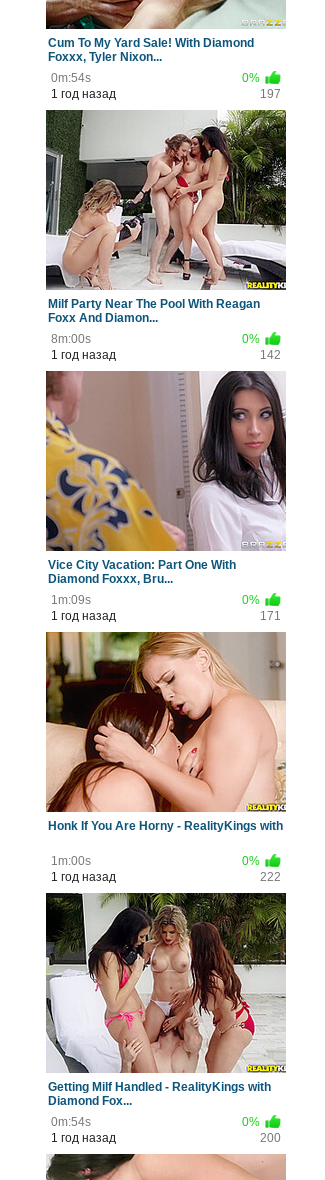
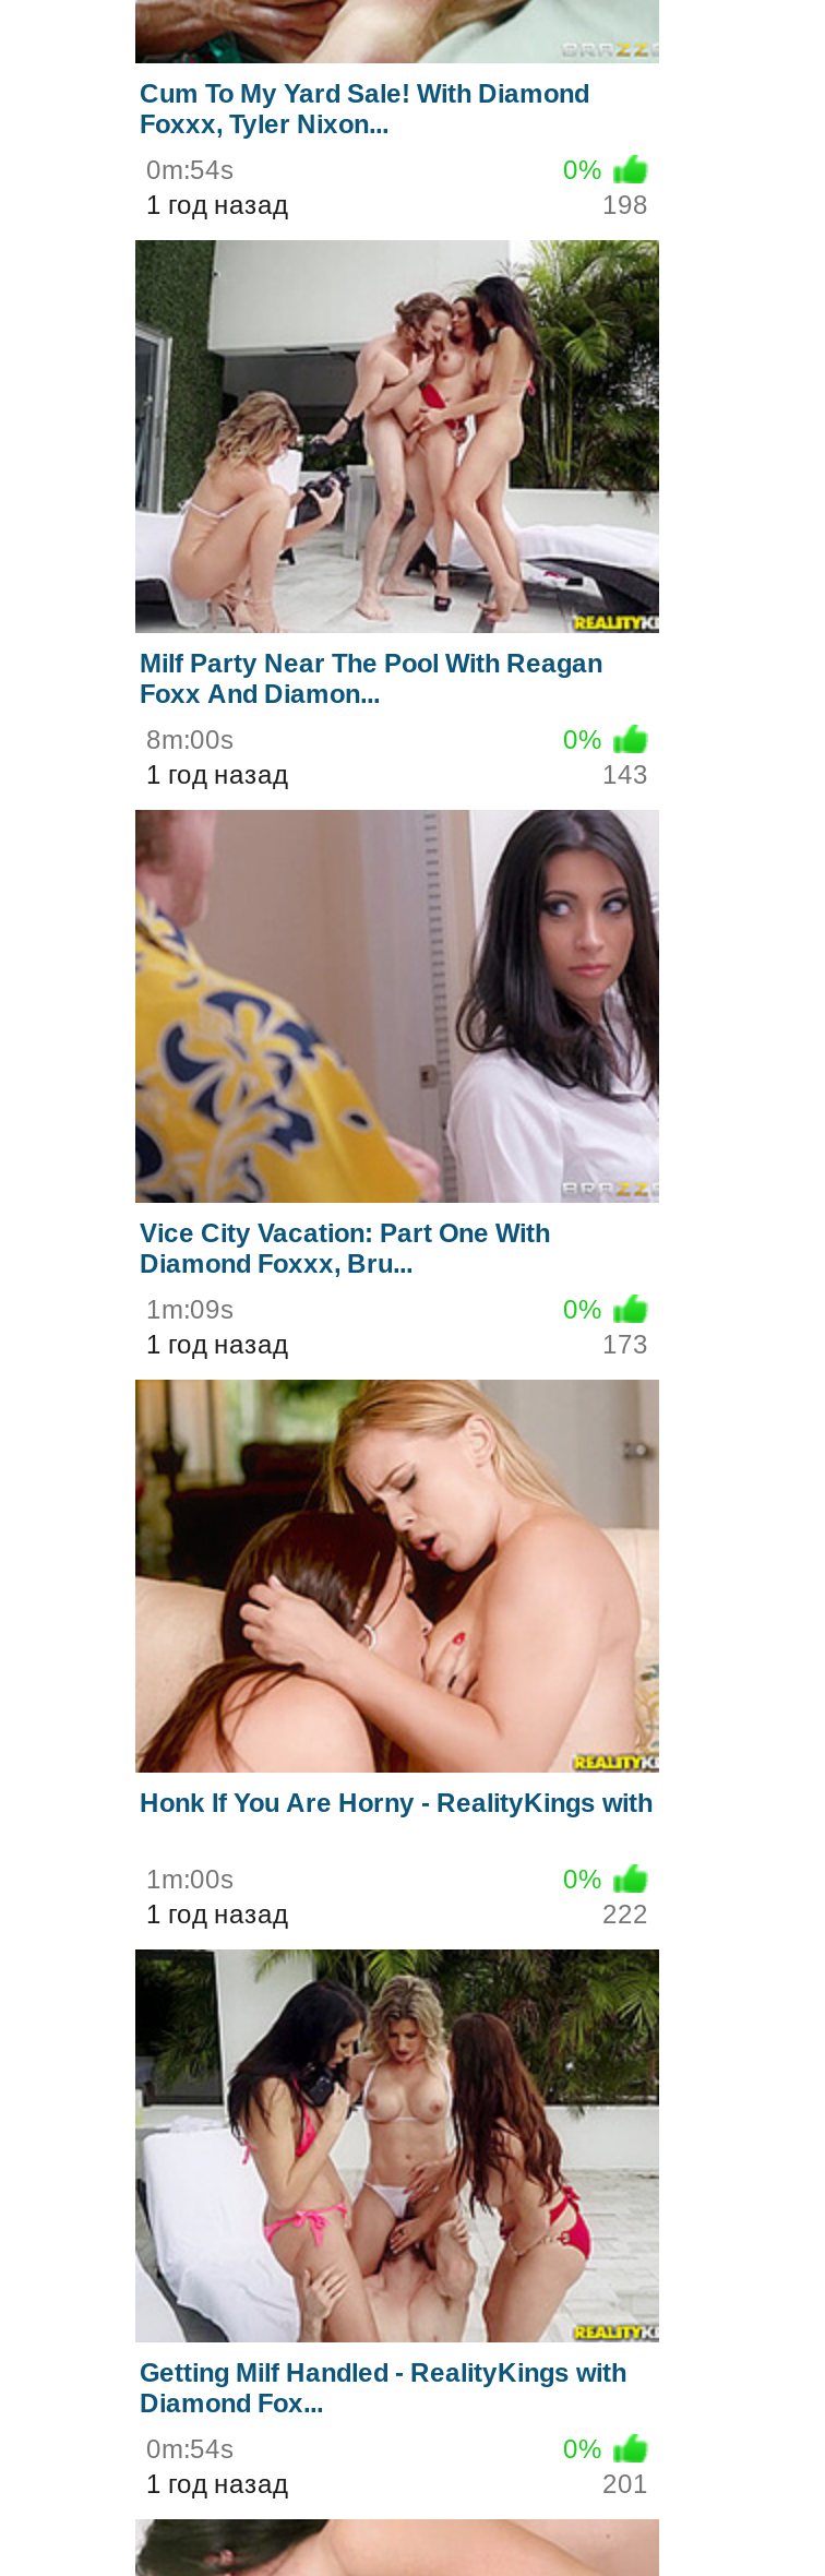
[260,87,281,101] 197 -> [602,190,648,220] 198
[260,348,281,362] 142 -> [602,760,648,790] 143
[260,609,281,623] 171 -> [602,1329,648,1360] 173
[260,1131,281,1145] 200 -> [602,2469,648,2500] 201

